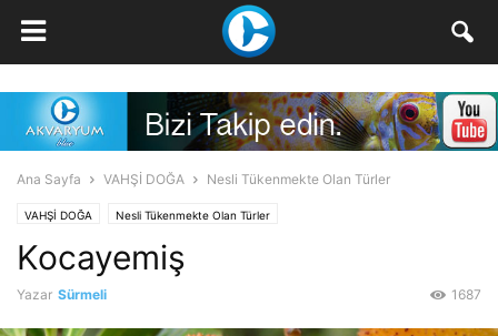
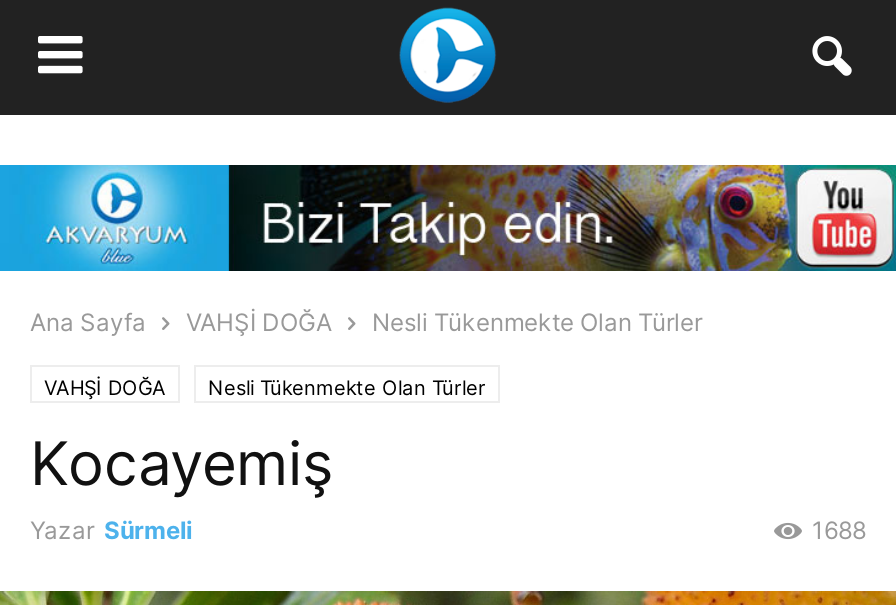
[451,286,481,303] 1687 -> [812,515,866,545] 1688

